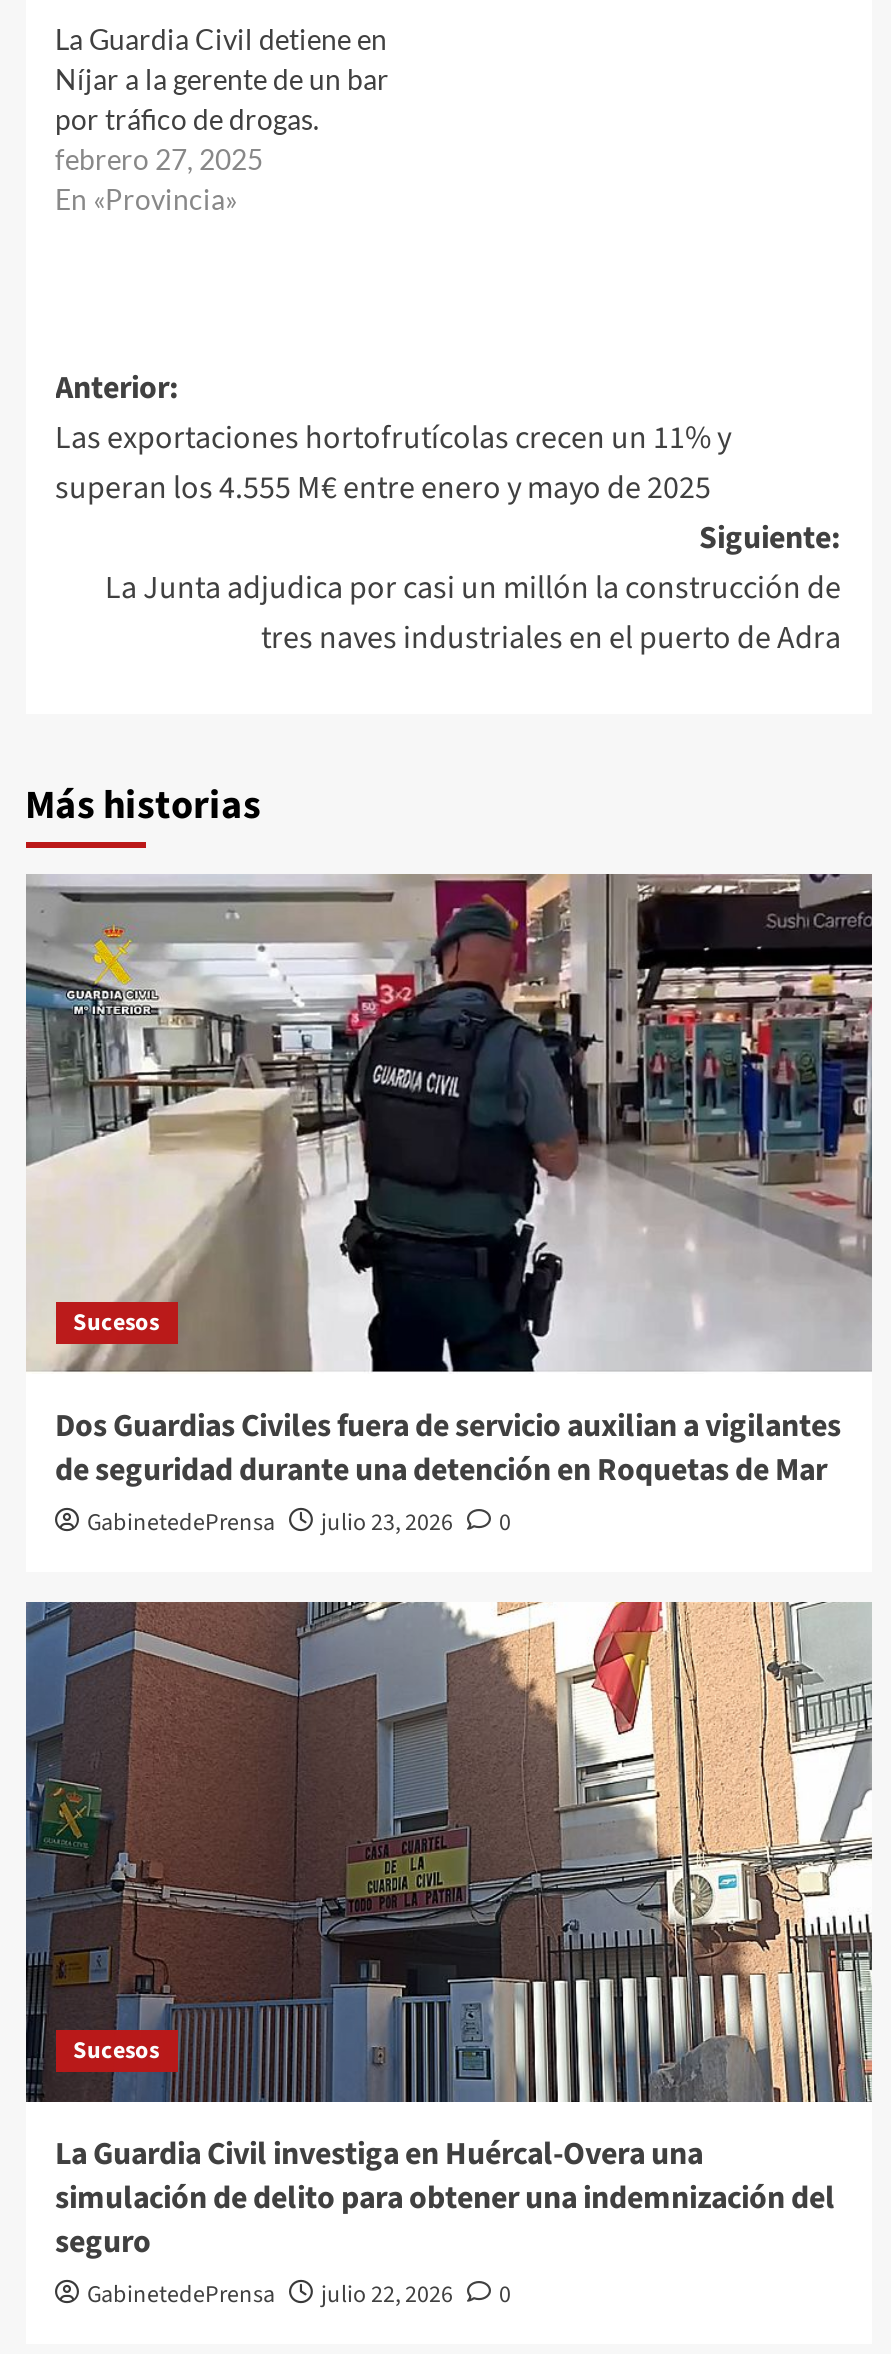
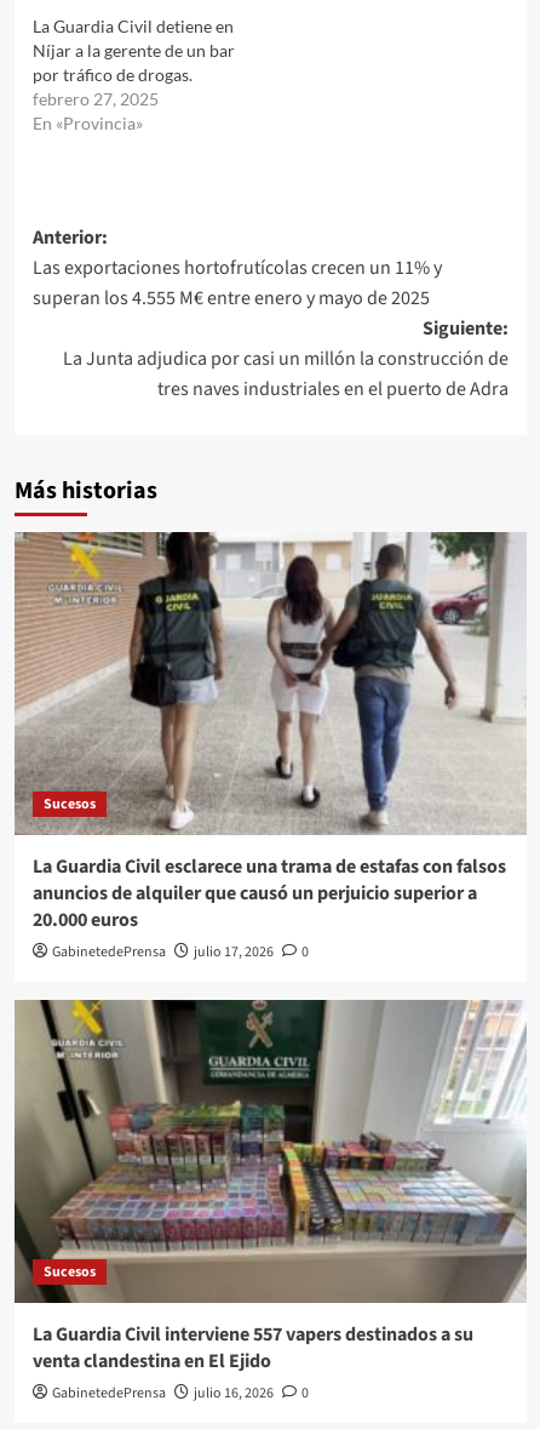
[24,872,874,1491] [image] | Dos Guardias Civiles fuera de servicio auxilian a vigilantes | de seguridad durante una detención en Roquetas de Mar -> [13,531,527,933] [image] | La Guardia Civil esclarece una trama de estafas con falsos | anuncios de alquiler que causó un perjuicio superior a | 20.000 euros
moved [73,1505,511,2067] -> [43,941,308,1282]: GabinetedePrensa | 0 | Sucesos
[87,1505,511,1539] GabinetedePrensa julio 23, 2026 0 -> [51,941,308,962] GabinetedePrensa julio 17, 2026 0
[24,1600,872,2263] [image] | La Guardia Civil investiga en Huércal-Overa una | simulación de delito para obtener una indemnización del | seguro -> [13,999,528,1374] [image] | La Guardia Civil interviene 557 vapers destinados a su | venta clandestina en El Ejido
[87,2277,511,2311] GabinetedePrensa julio 22, 2026 0 -> [51,1383,308,1403] GabinetedePrensa julio 16, 2026 0

